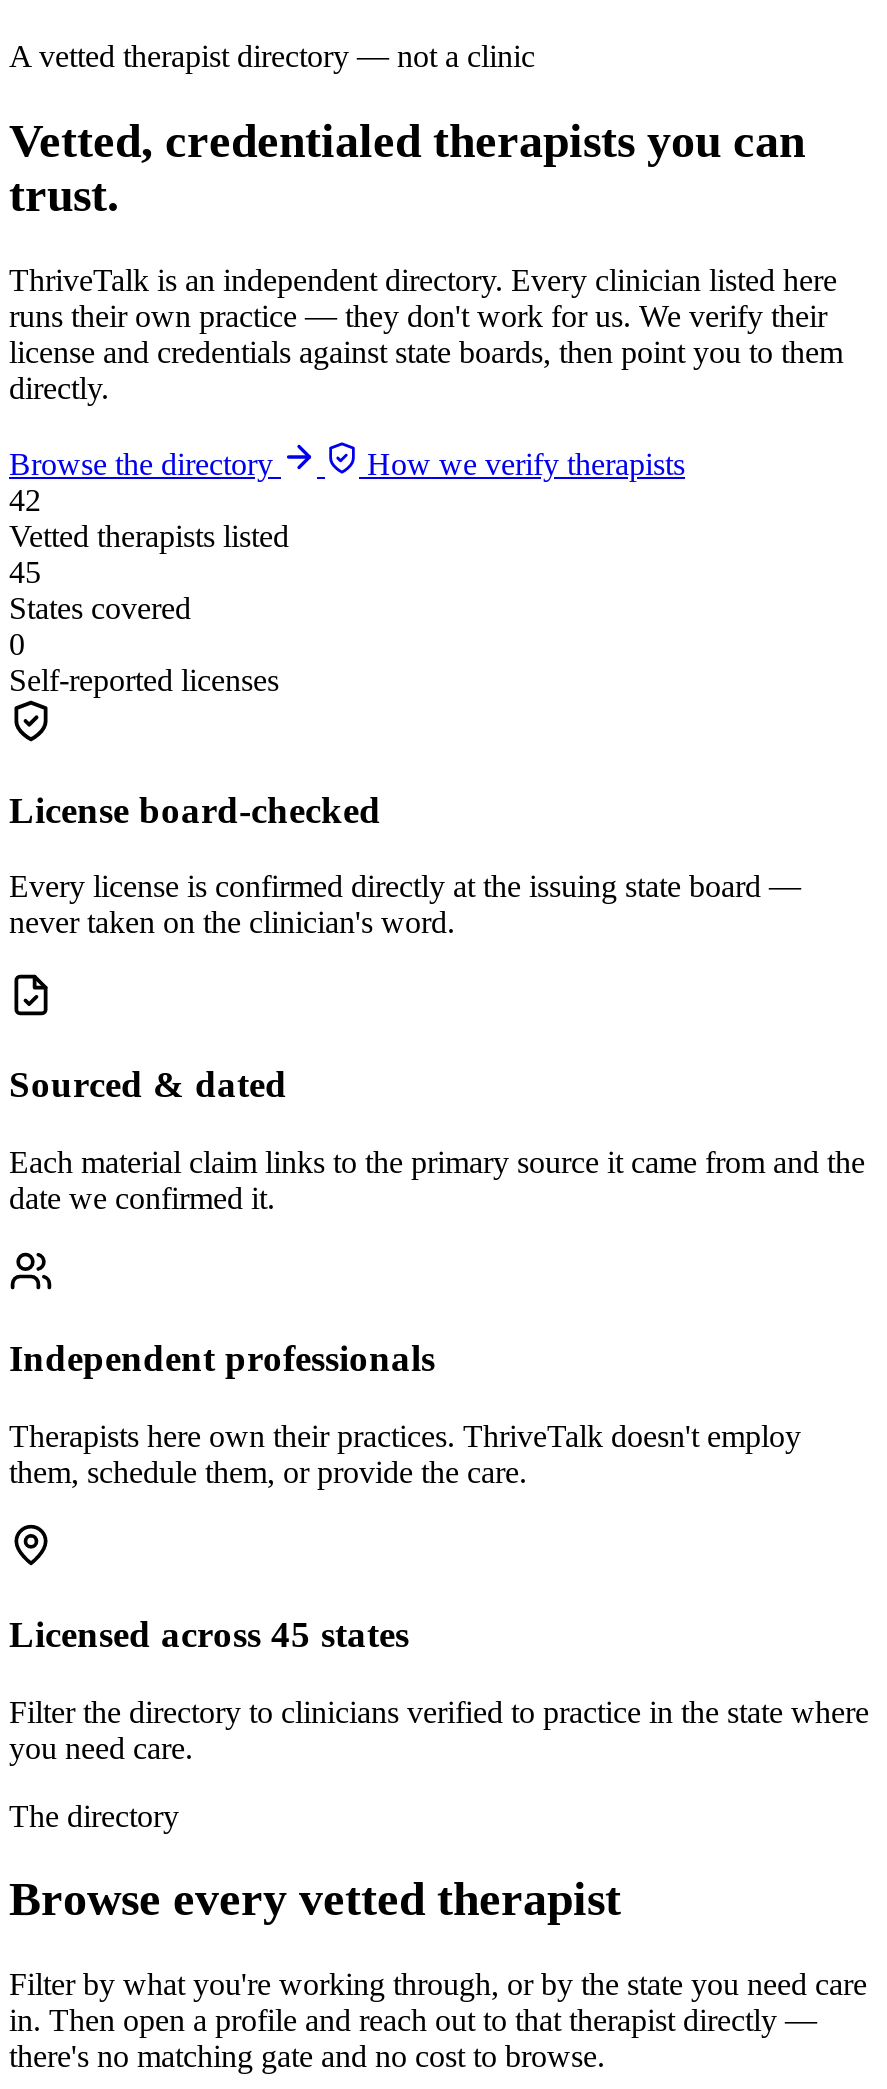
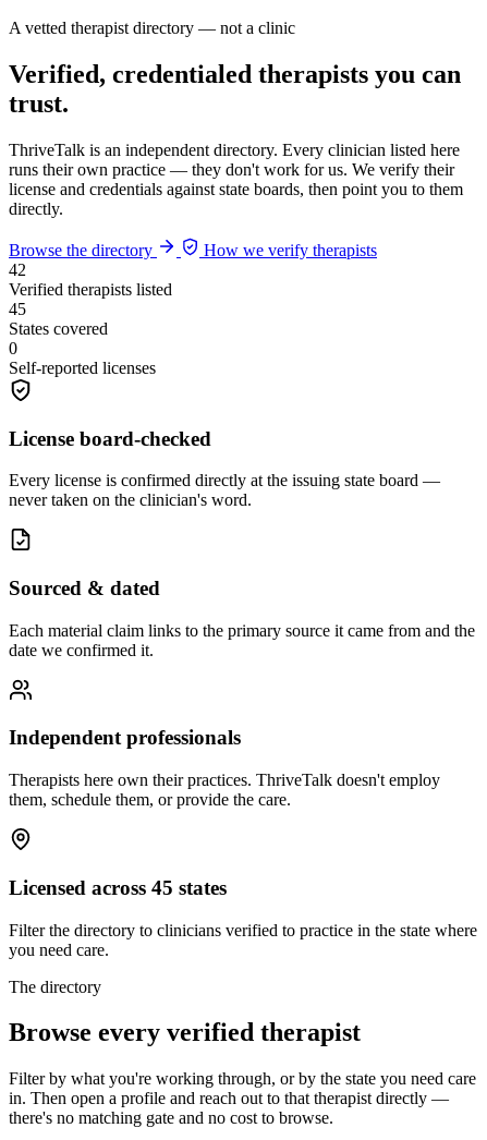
[9,115,805,167] Vetted, credentialed therapists you can -> [9,60,461,88] Verified, credentialed therapists you can
[9,519,289,553] Vetted therapists listed -> [9,280,172,298] Verified therapists listed
[9,1874,621,1926] Browse every vetted therapist -> [9,1018,361,1047] Browse every verified therapist

